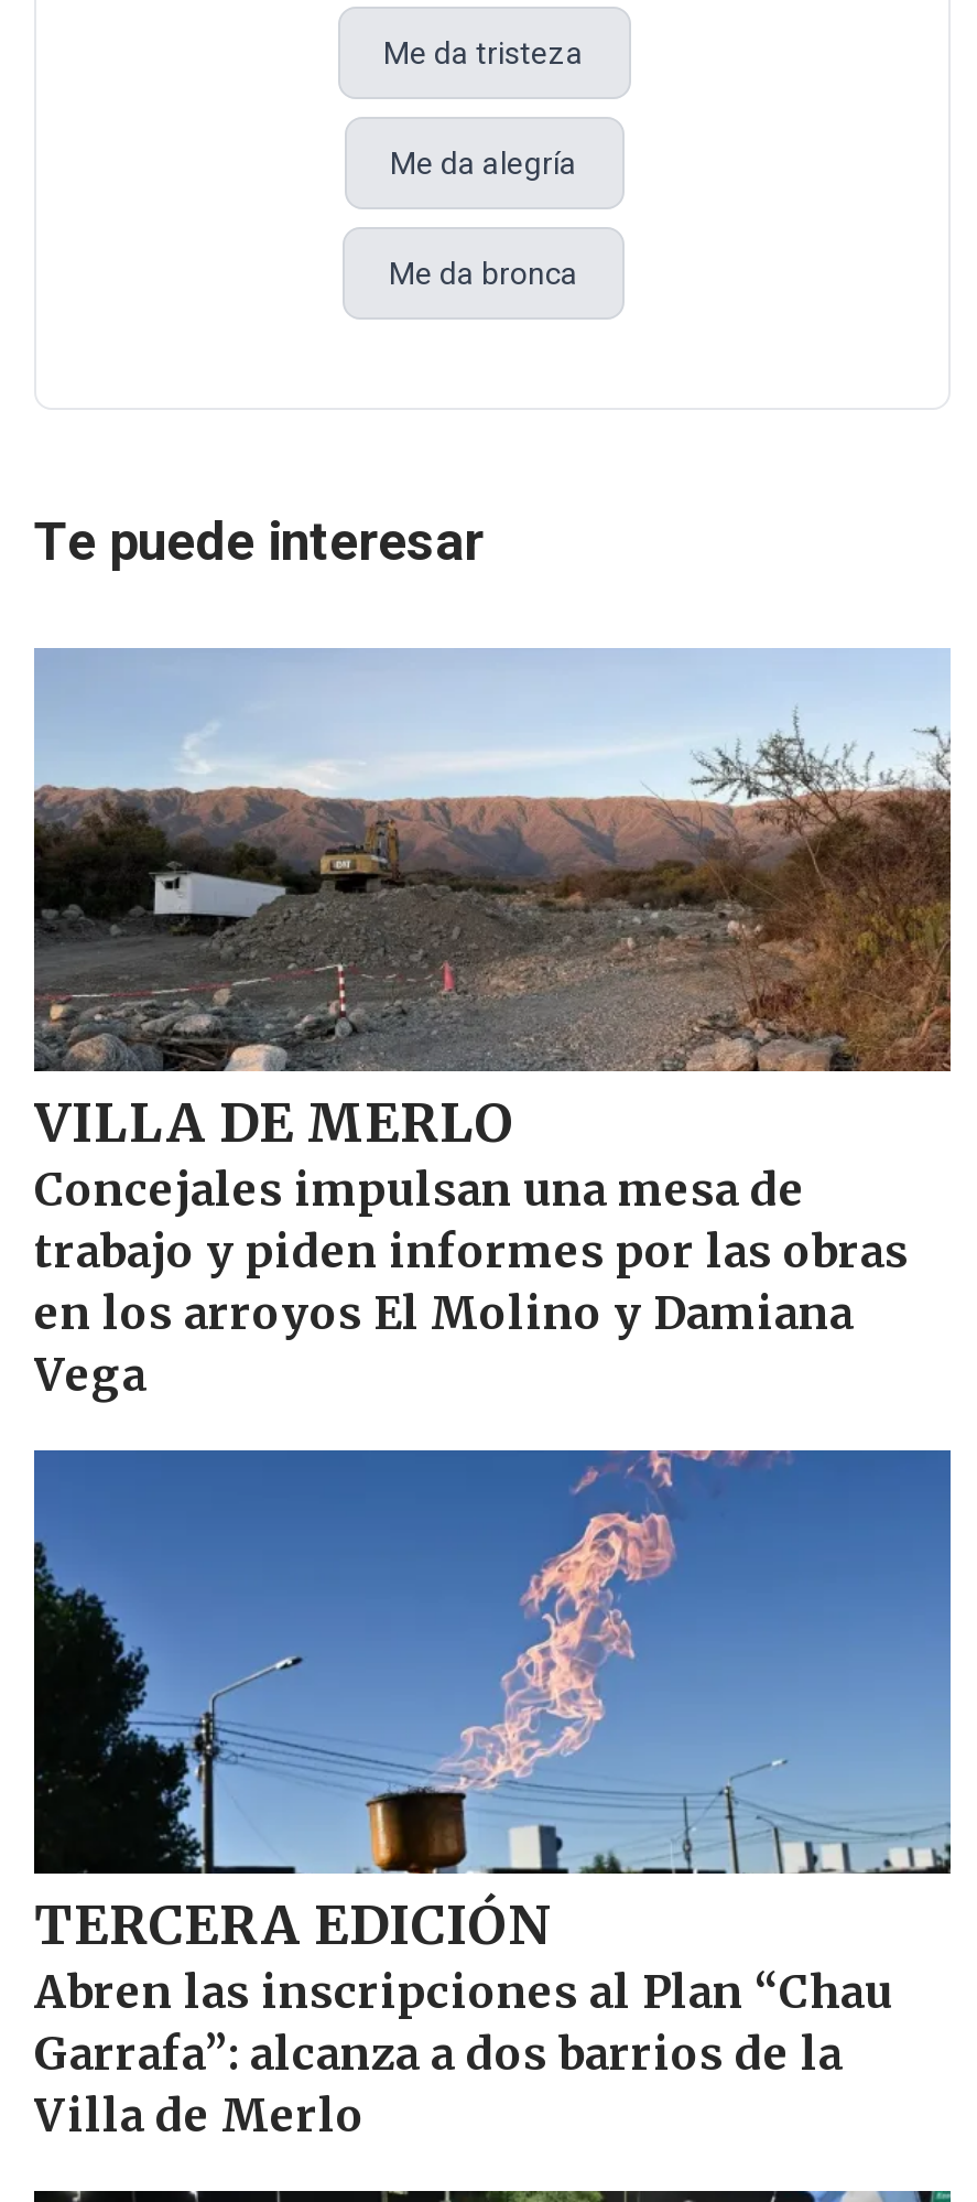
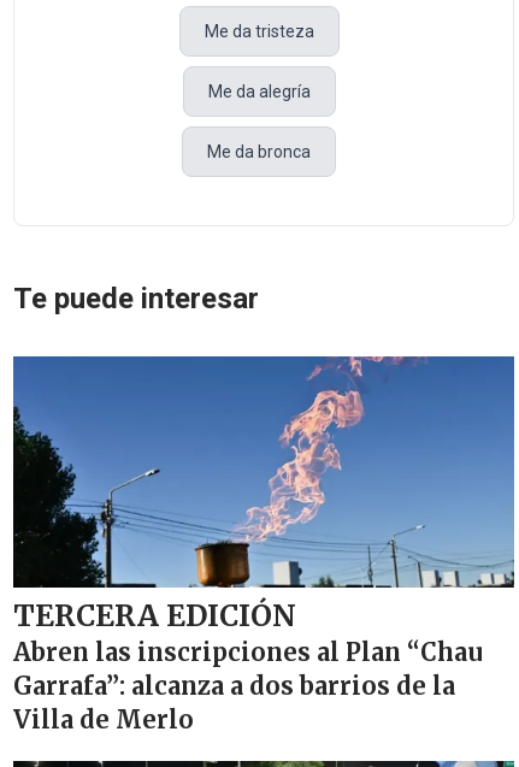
[32,648,953,1402] [image] | VILLA DE MERLO | Concejales impulsan una mesa de | trabajo y piden informes por las obras | en los arroyos El Molino y Damiana | Vega -> none

